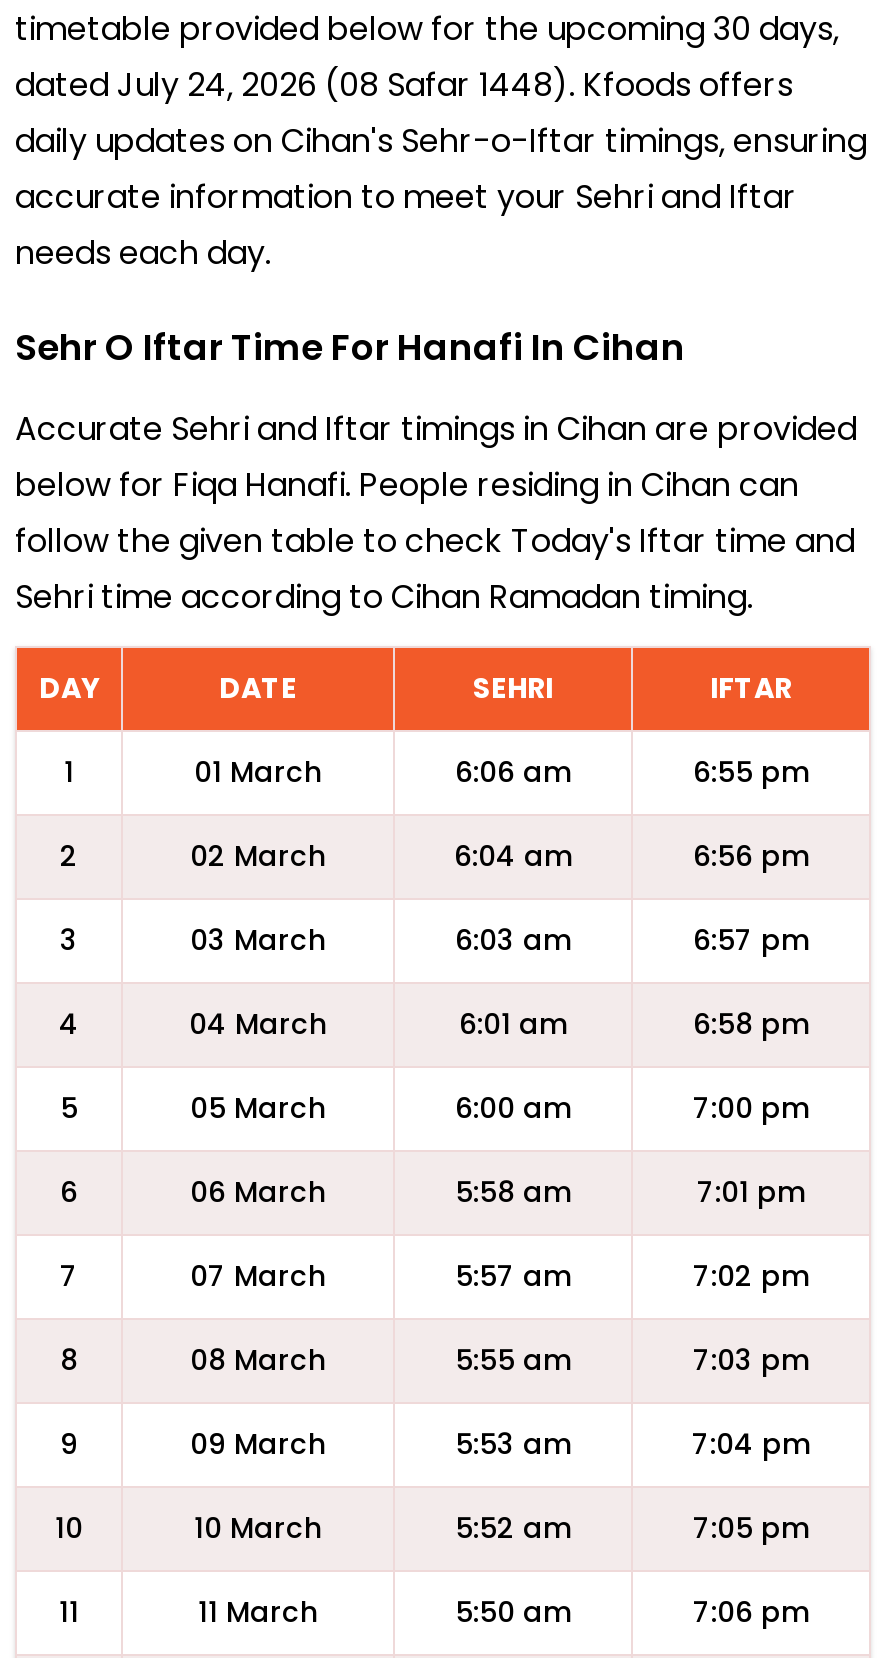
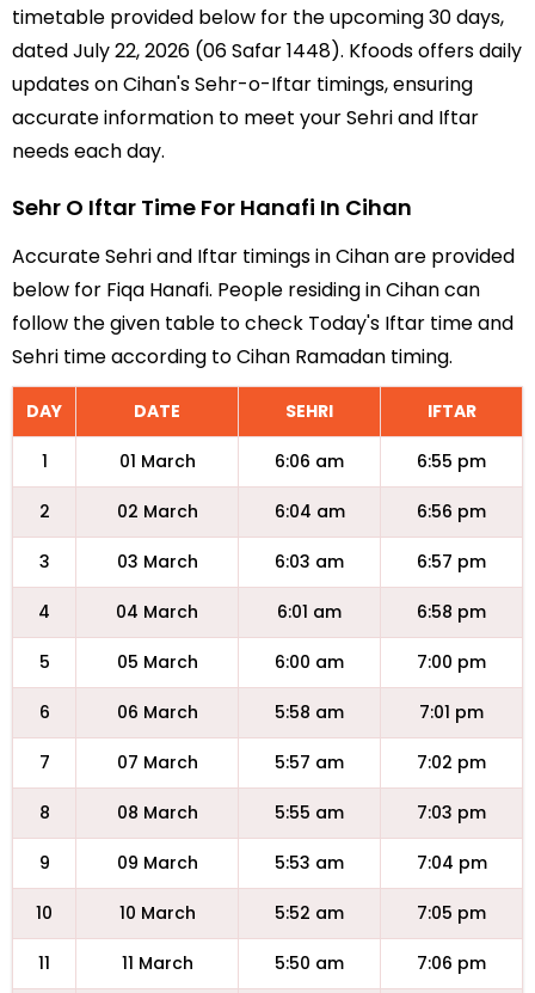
[15,62,867,164] dated July 24, 2026 (08 Safar 1448). Kfoods offers | daily updates on Cihan's Sehr-o-Iftar timings, ensuring -> [12,37,522,98] dated July 22, 2026 (06 Safar 1448). Kfoods offers daily | updates on Cihan's Sehr-o-Iftar timings, ensuring

